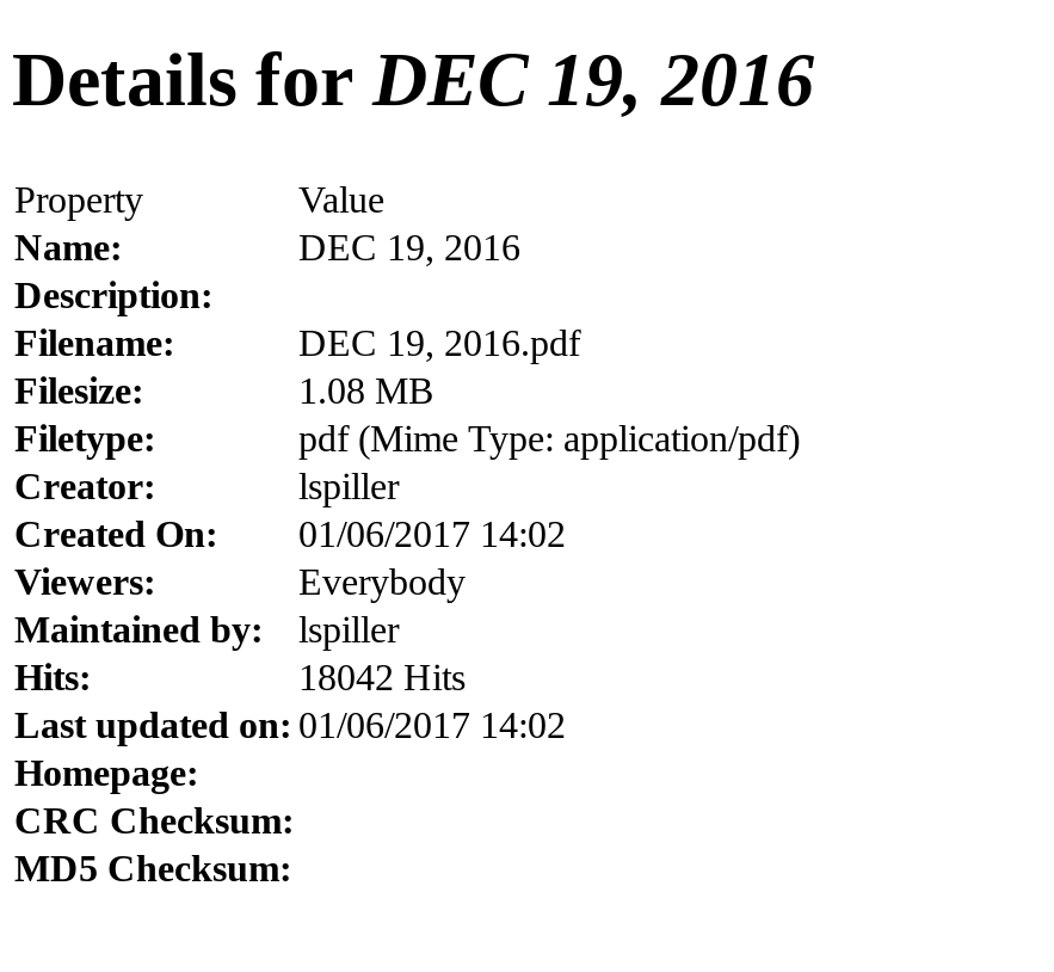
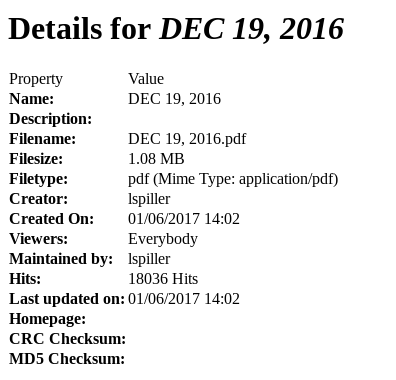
[298,657,466,697] 18042 Hits -> [128,270,198,287] 18036 Hits

